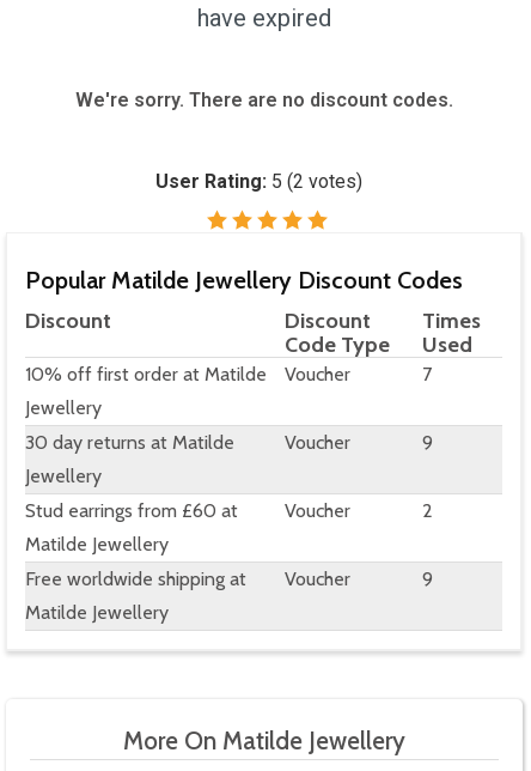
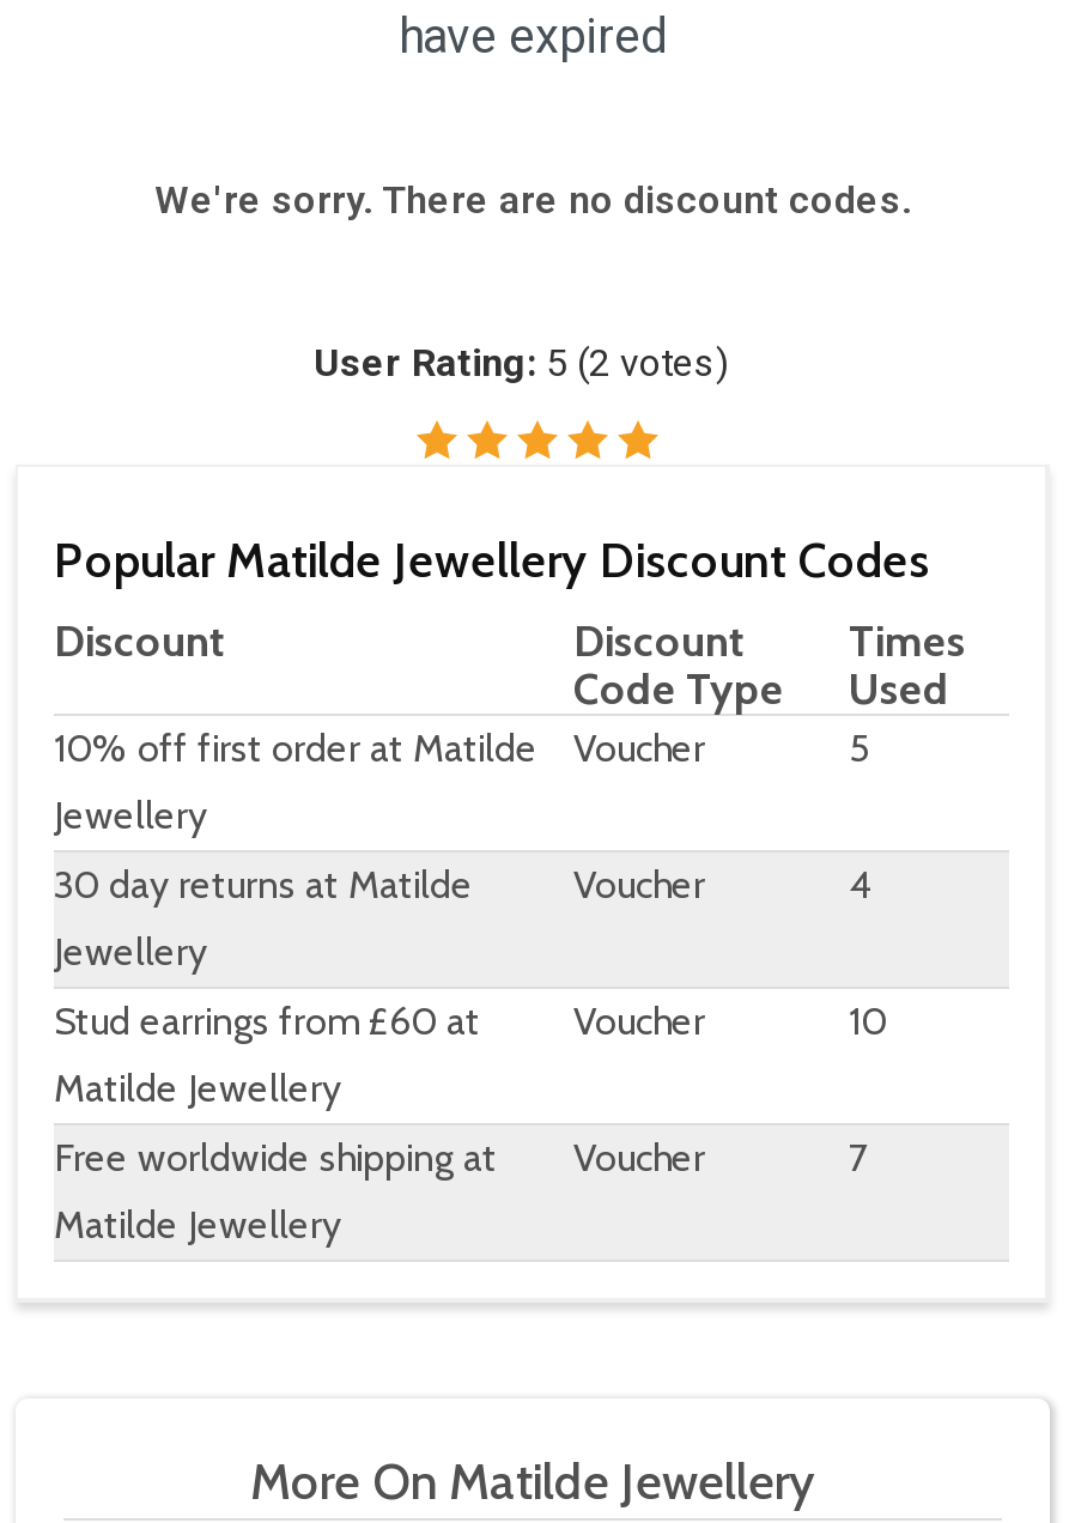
[422,363,432,386] 7 -> [849,726,870,772] 5
[422,431,433,454] 9 -> [849,863,870,908] 4
[422,499,433,522] 2 -> [849,999,887,1045] 10
[422,568,433,590] 9 -> [849,1136,868,1181] 7

